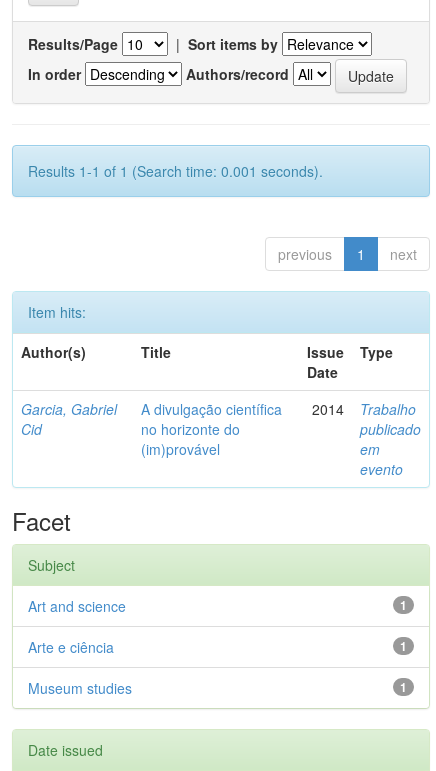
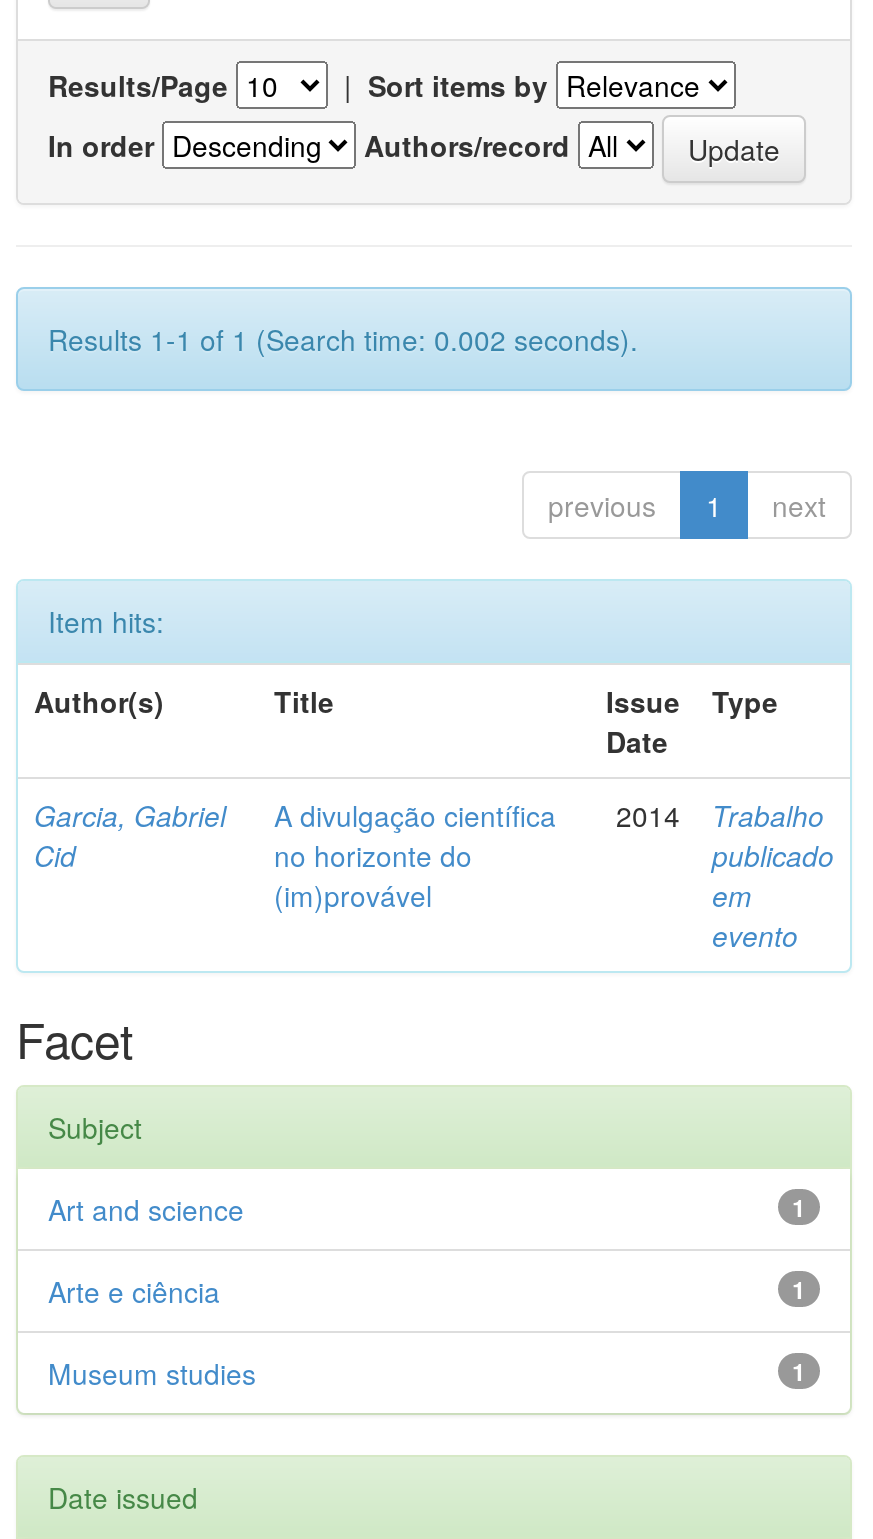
[28,161,323,181] Results 1-1 of 1 (Search time: 0.001 seconds). -> [48,319,638,359] Results 1-1 of 1 (Search time: 0.002 seconds).

